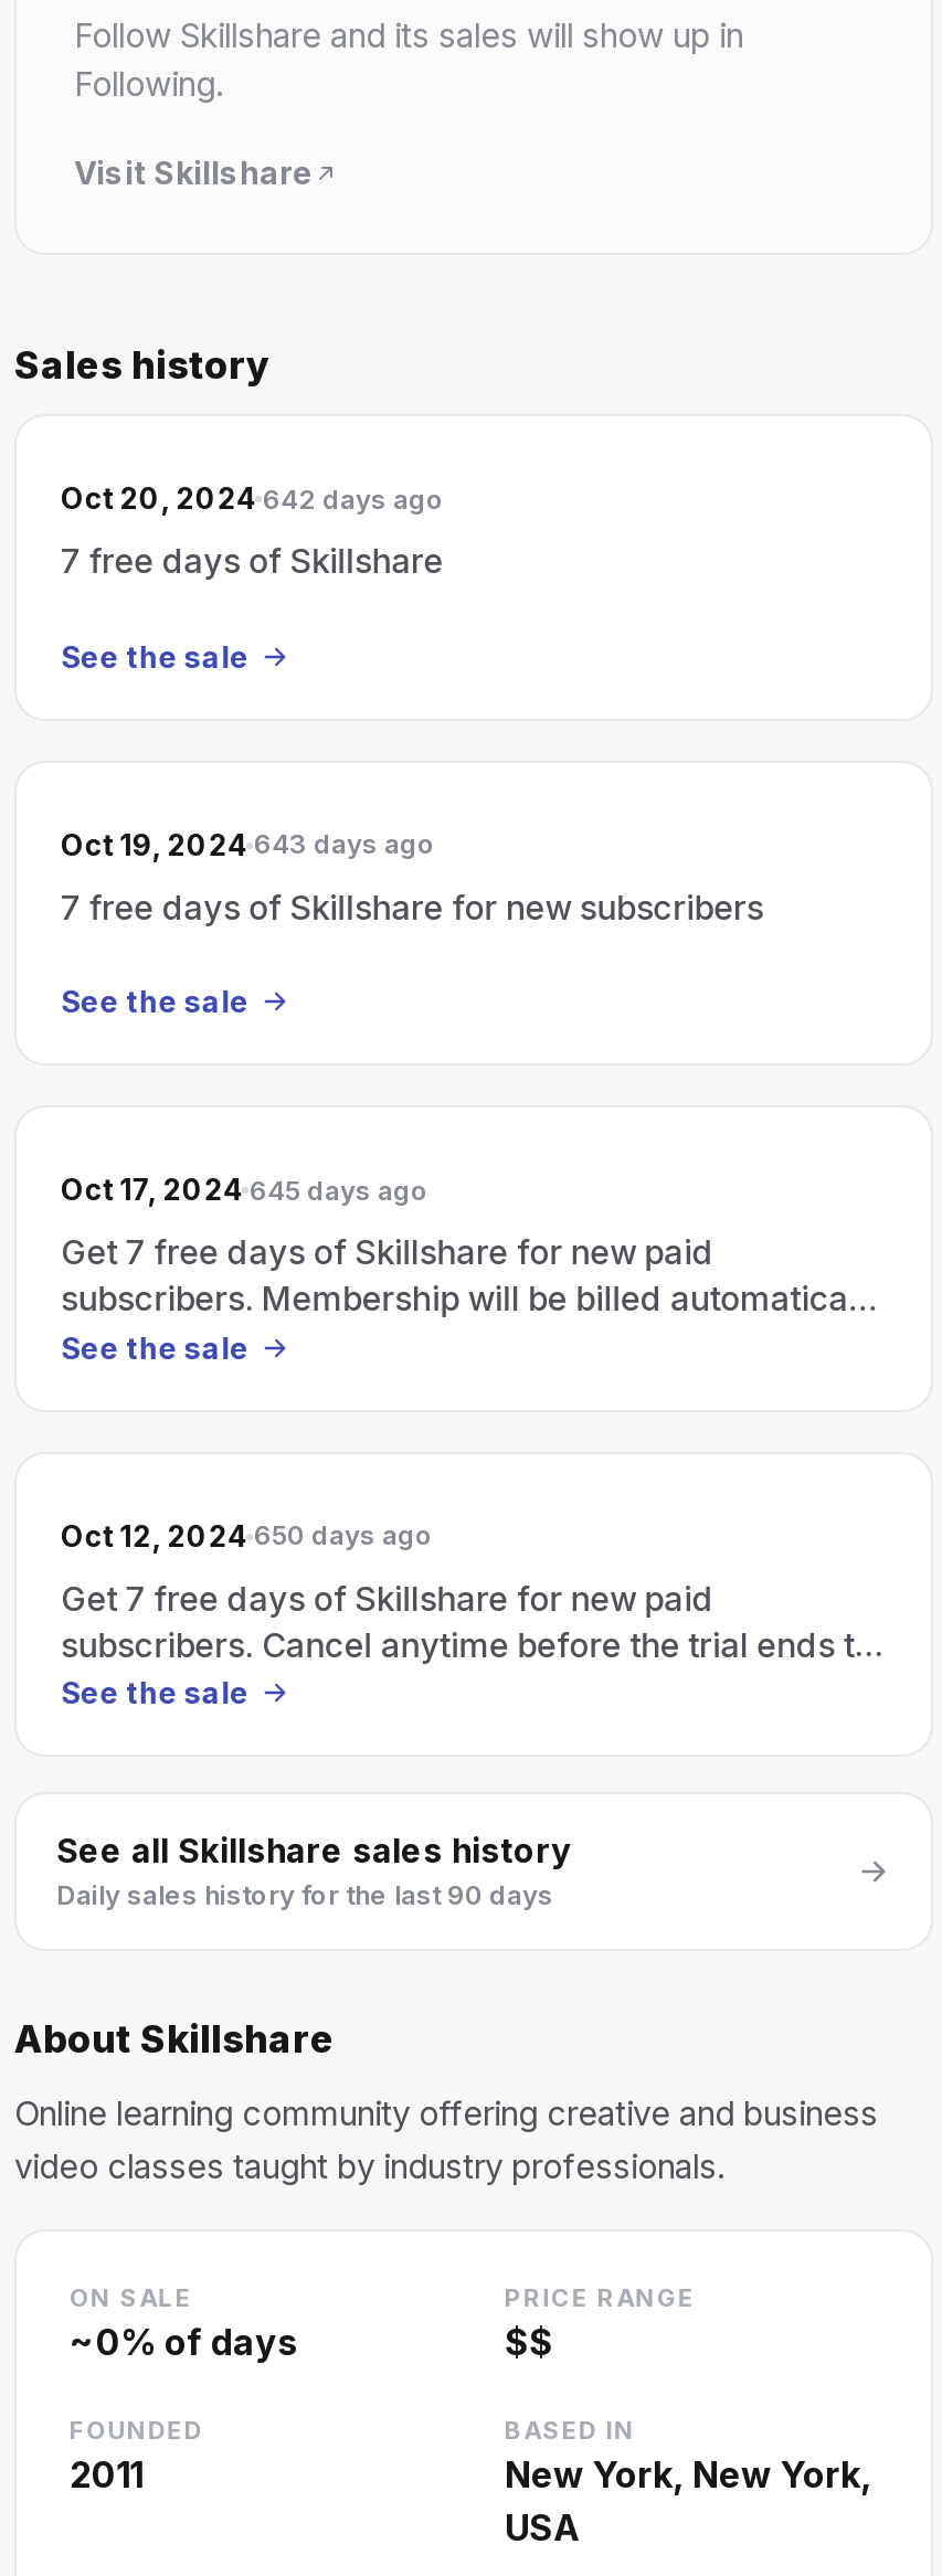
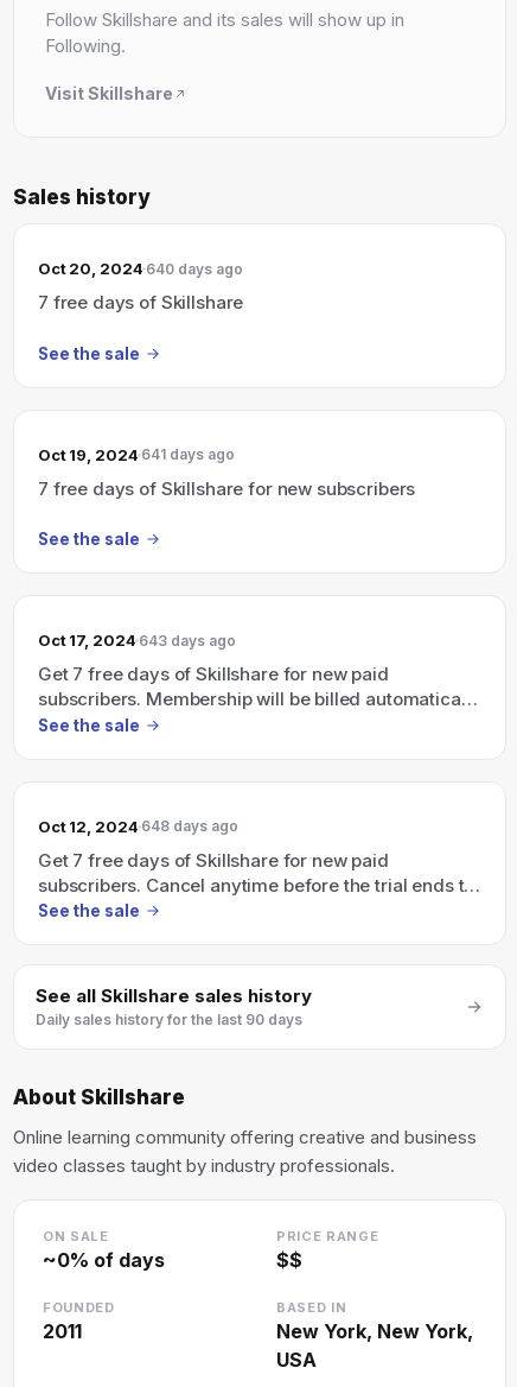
[61,480,444,516] Oct 20, 2024 642 days ago -> [38,259,244,278] Oct 20, 2024 640 days ago
[61,826,435,861] Oct 19, 2024 643 days ago -> [38,445,235,464] Oct 19, 2024 641 days ago
[61,1172,428,1207] Oct 17, 2024 645 days ago -> [38,631,237,650] Oct 17, 2024 643 days ago
[61,1517,433,1552] Oct 12, 2024 650 days ago -> [38,816,239,835] Oct 12, 2024 648 days ago

